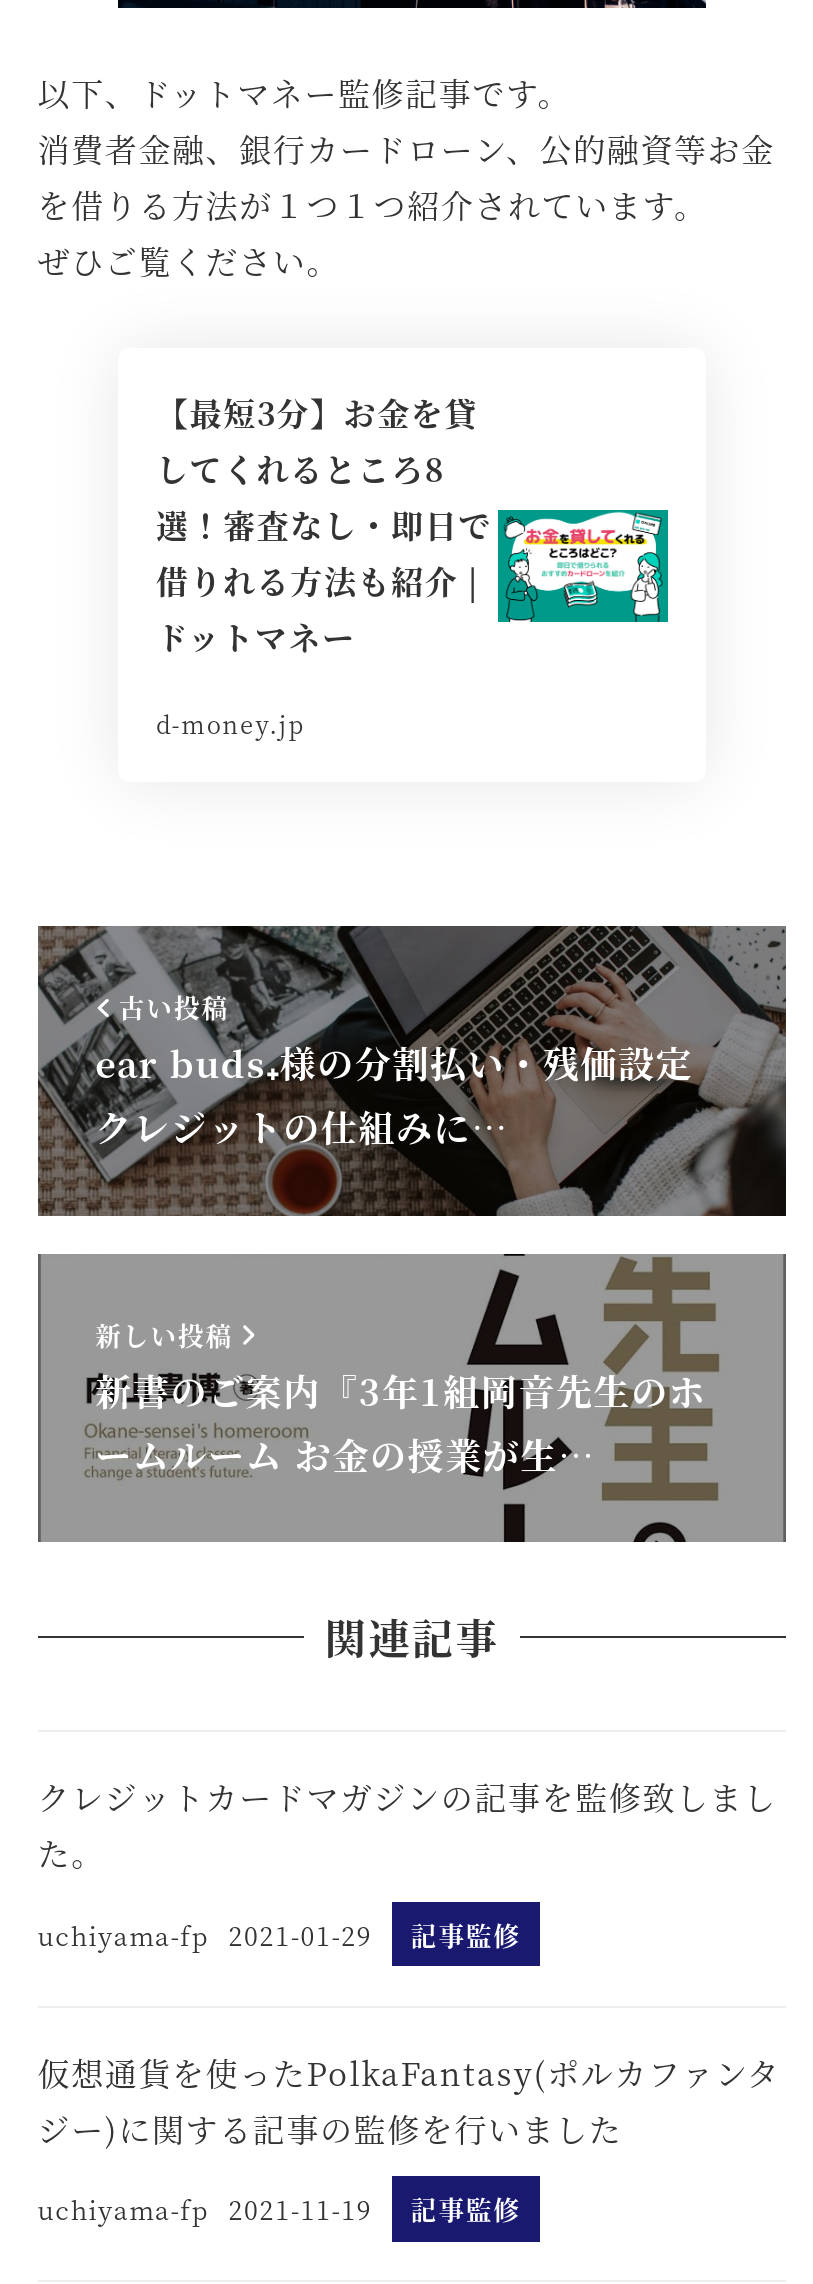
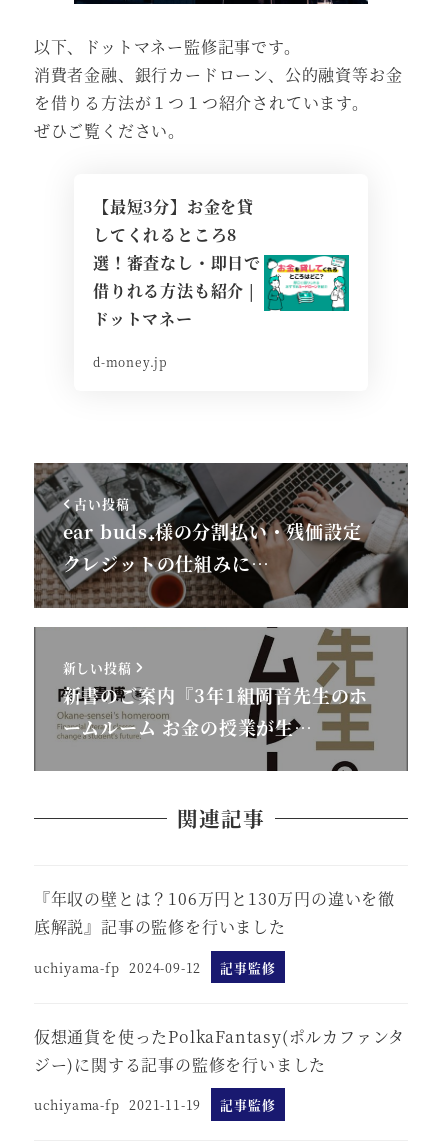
[38,1774,777,1876] クレジットカードマガジンの記事を監修致しまし | た。 -> [34,887,395,938] 『年収の壁とは？106万円と130万円の違いを徹 | 底解説』記事の監修を行いました
[38,1915,521,1953] uchiyama-fp 2021-01-29 記事監修 -> [34,958,276,977] uchiyama-fp 2024-09-12 記事監修

